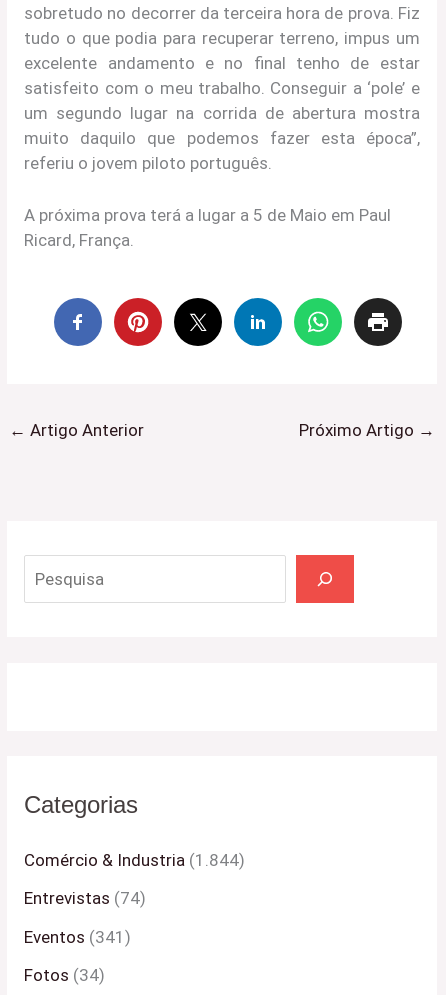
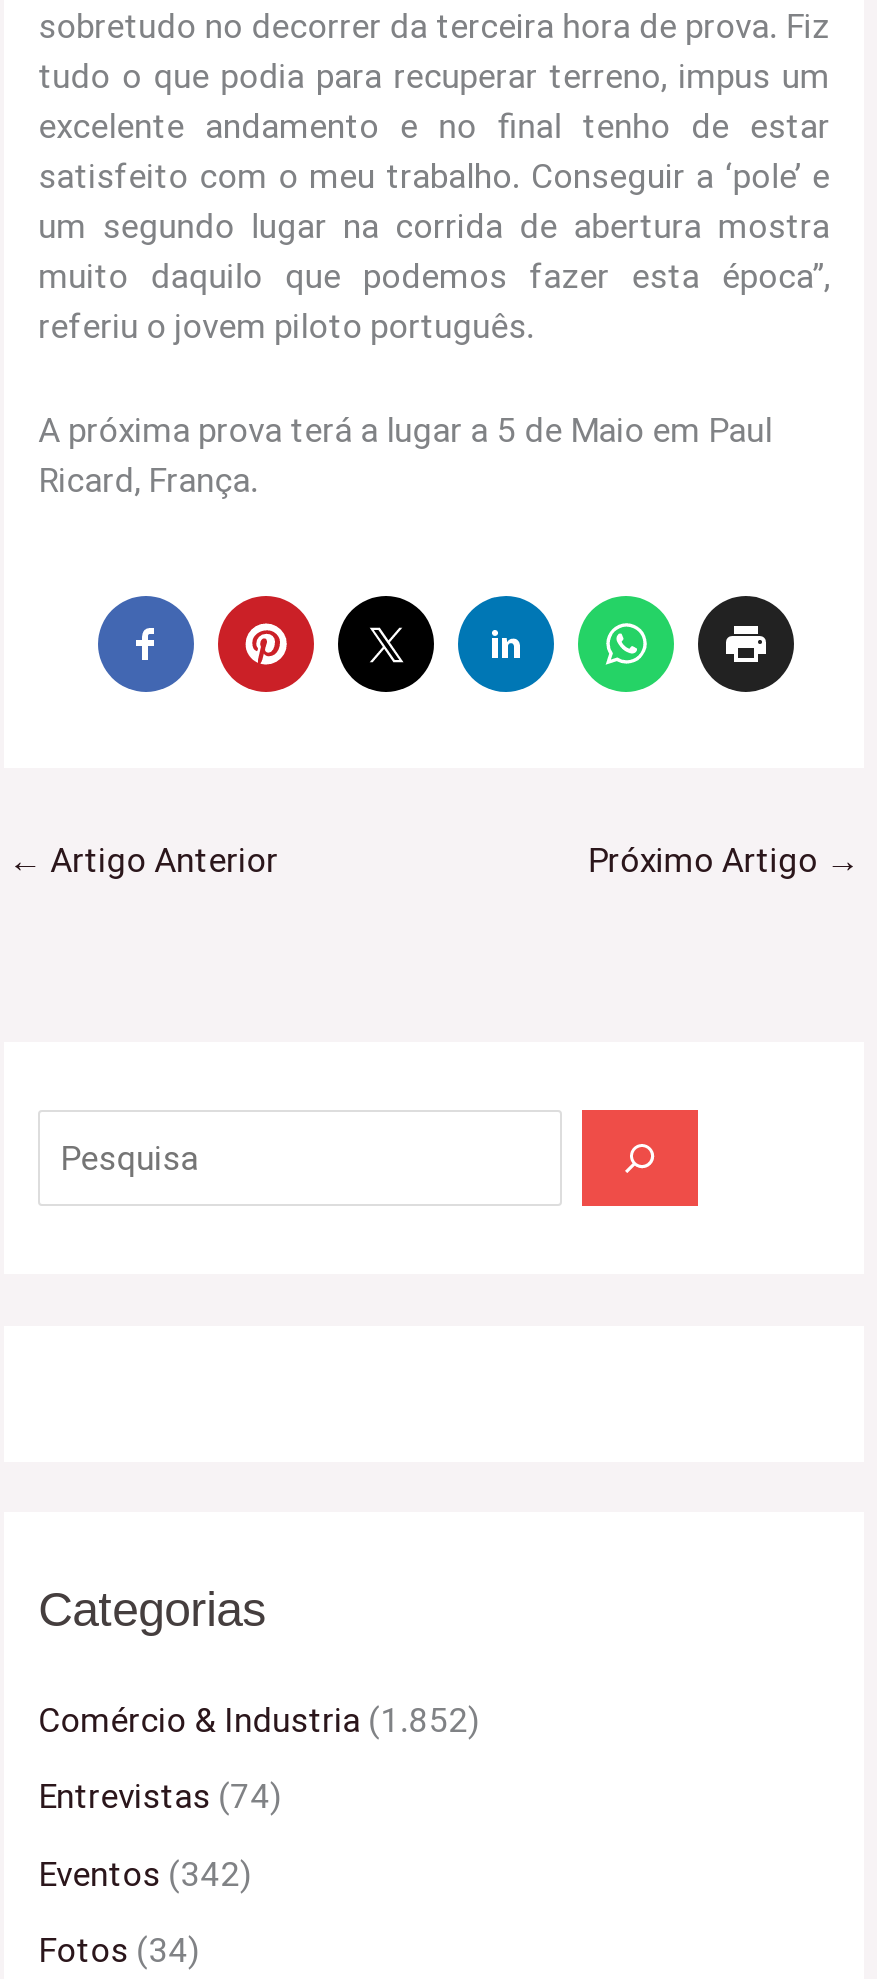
[24,850,245,870] Comércio & Industria (1.844) -> [38,1700,480,1740] Comércio & Industria (1.852)
[24,927,131,947] Eventos (341) -> [38,1853,252,1893] Eventos (342)

